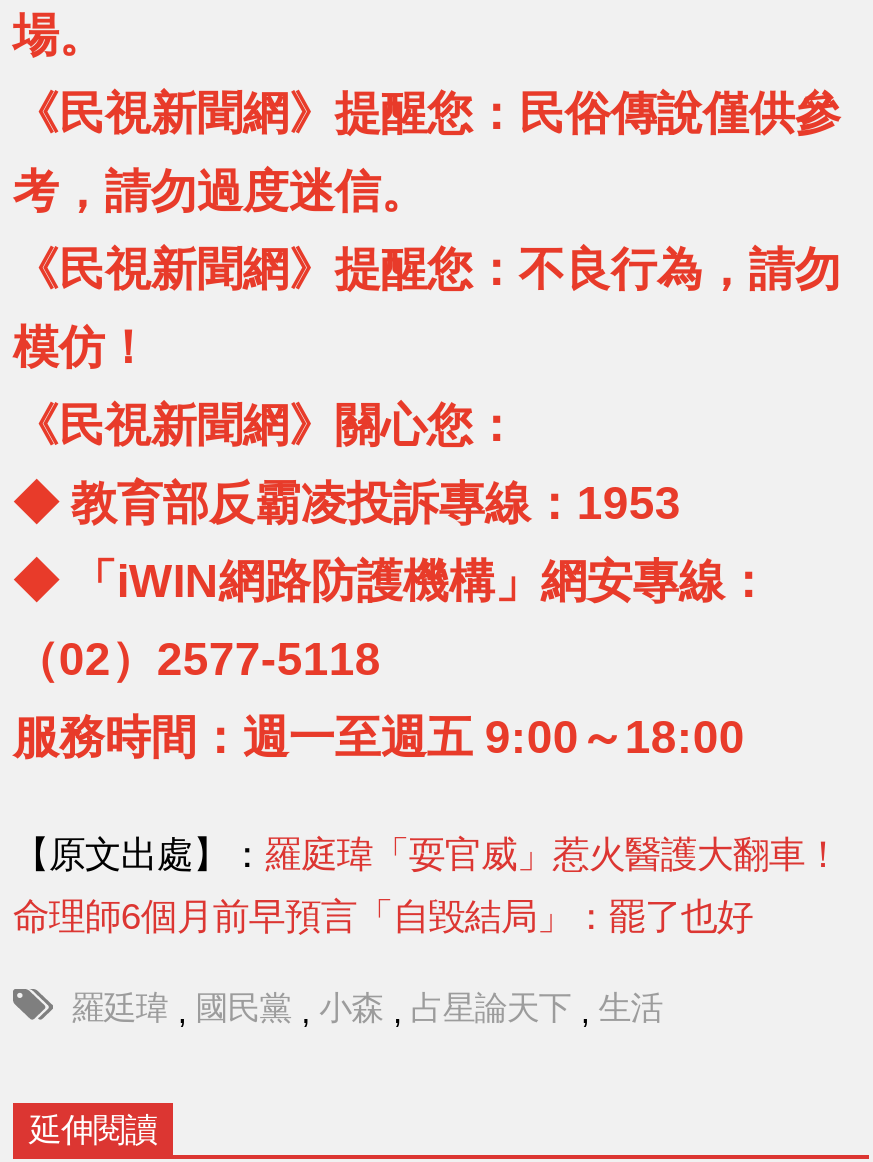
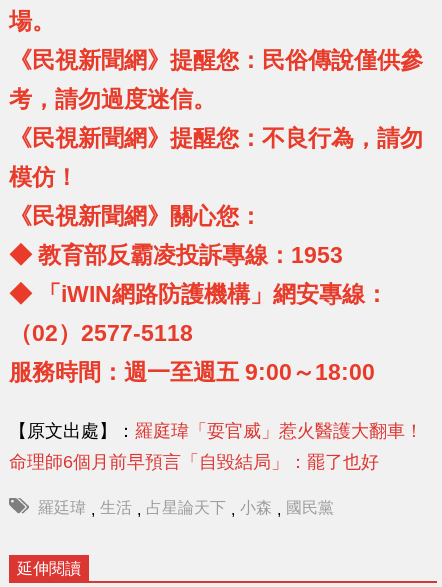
[72,988,663,1029] 羅廷瑋 , 國民黨 , 小森 , 占星論天下 , 生活 -> [38,498,334,518] 羅廷瑋 , 生活 , 占星論天下 , 小森 , 國民黨

